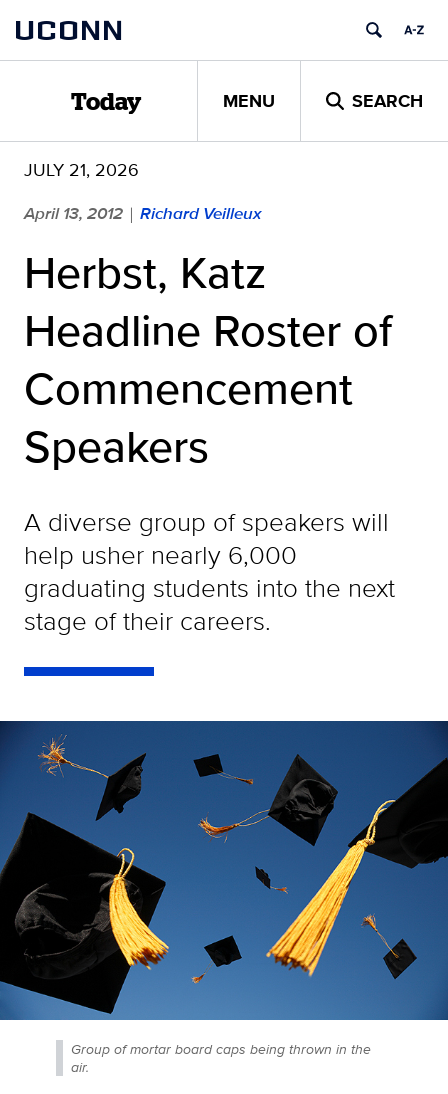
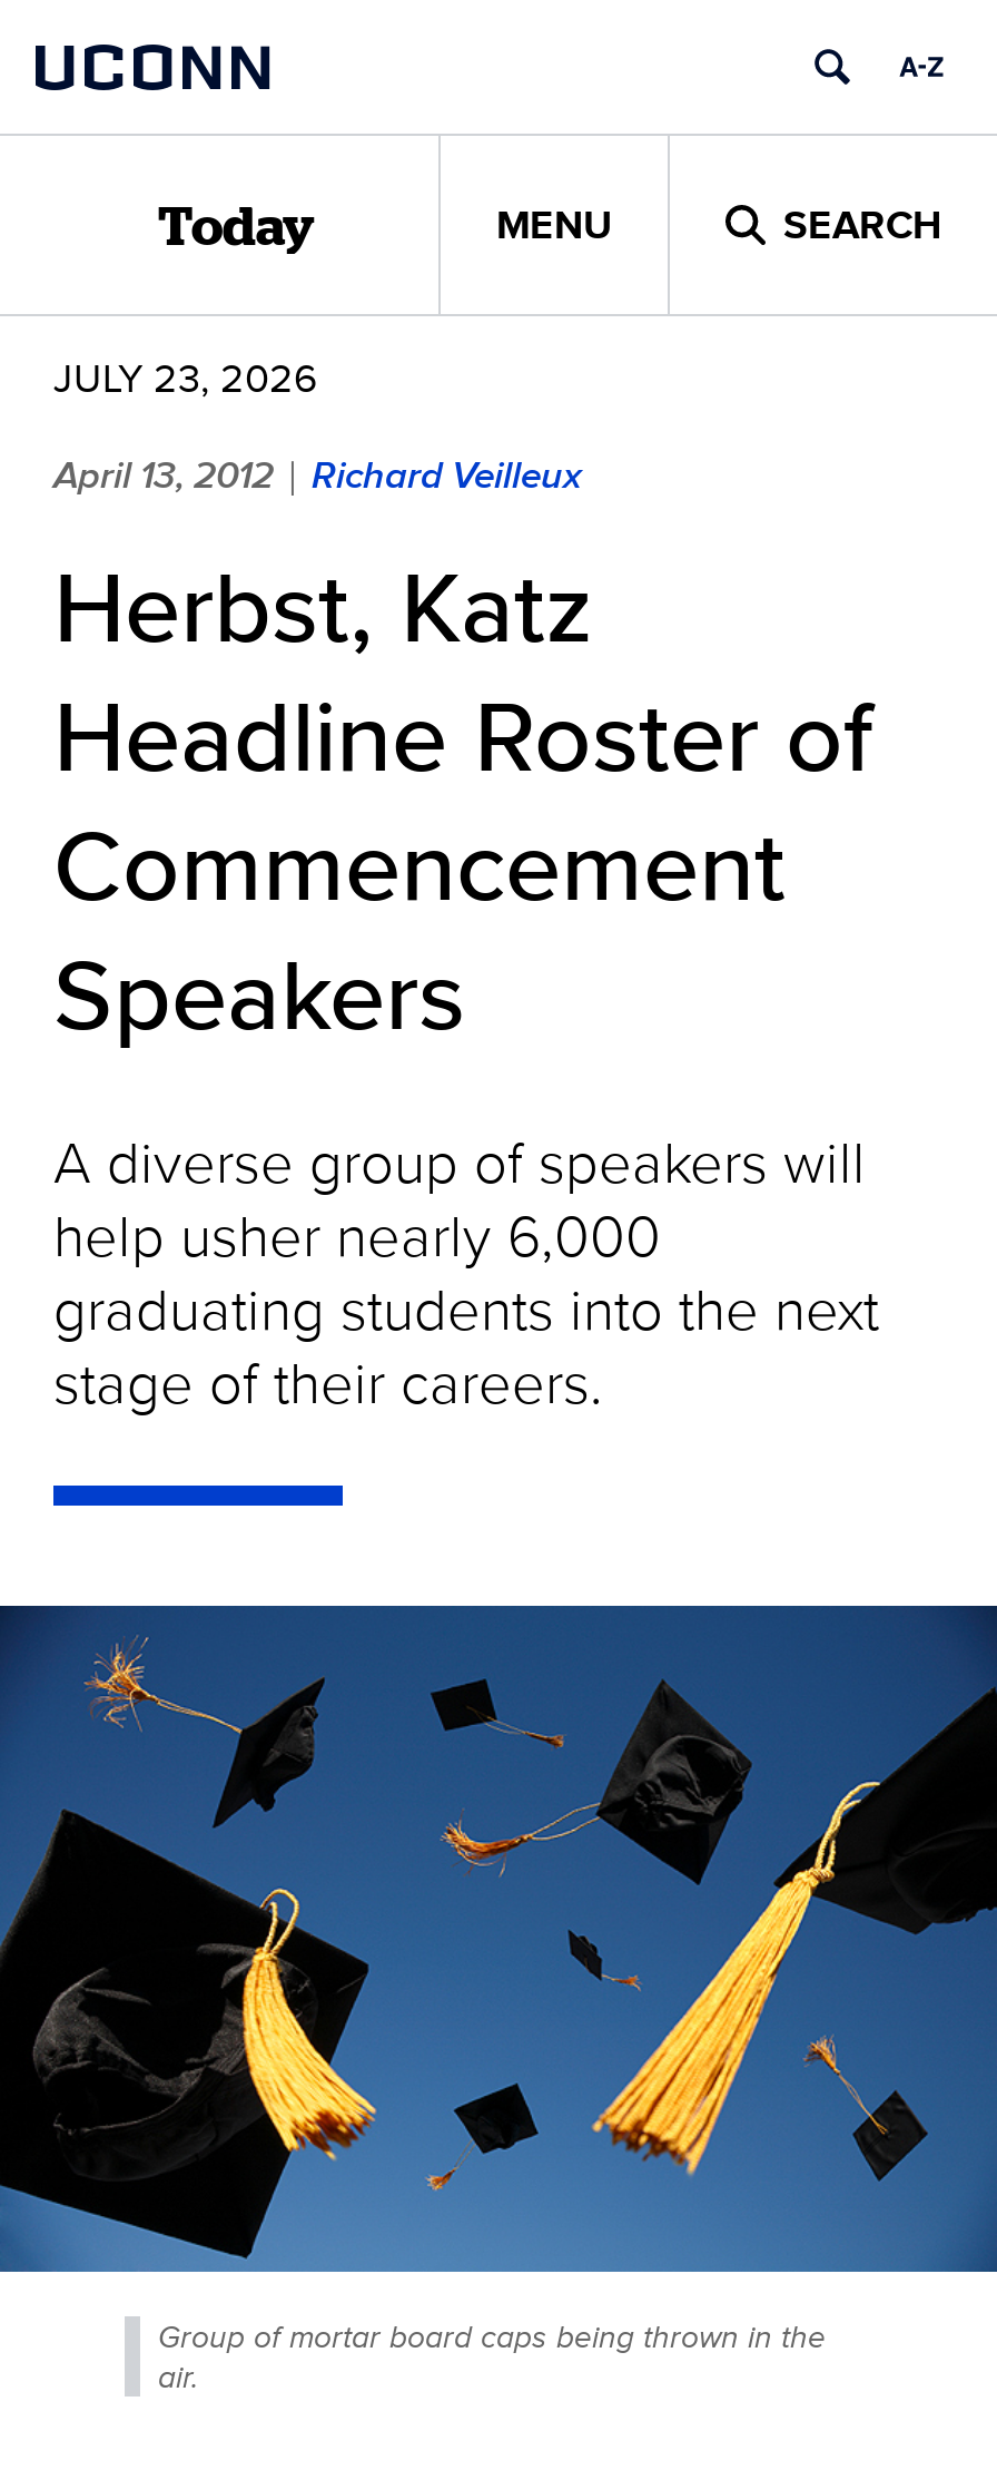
[24,157,139,182] JULY 21, 2026 -> [53,350,318,405] JULY 23, 2026

